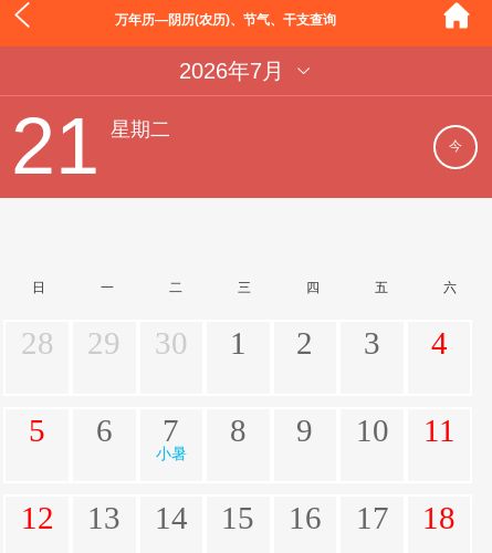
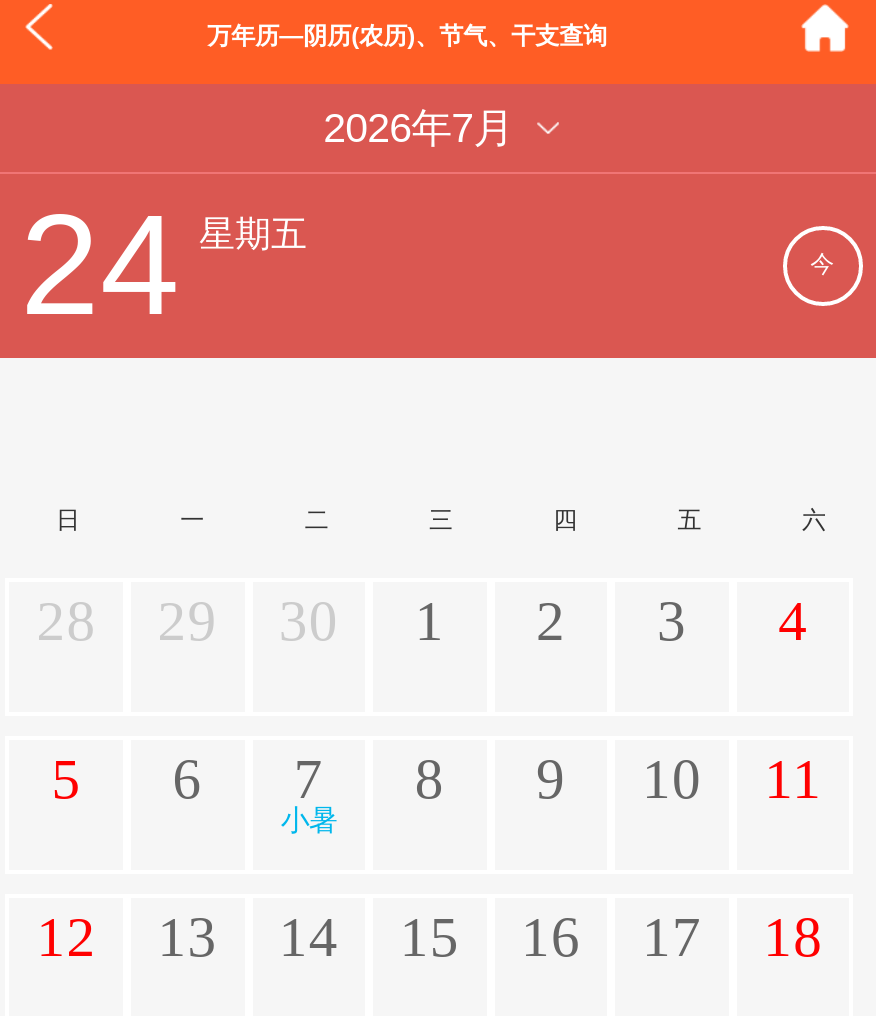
[11,102,170,191] 21 星期二 -> [20,185,307,345] 24 星期五

